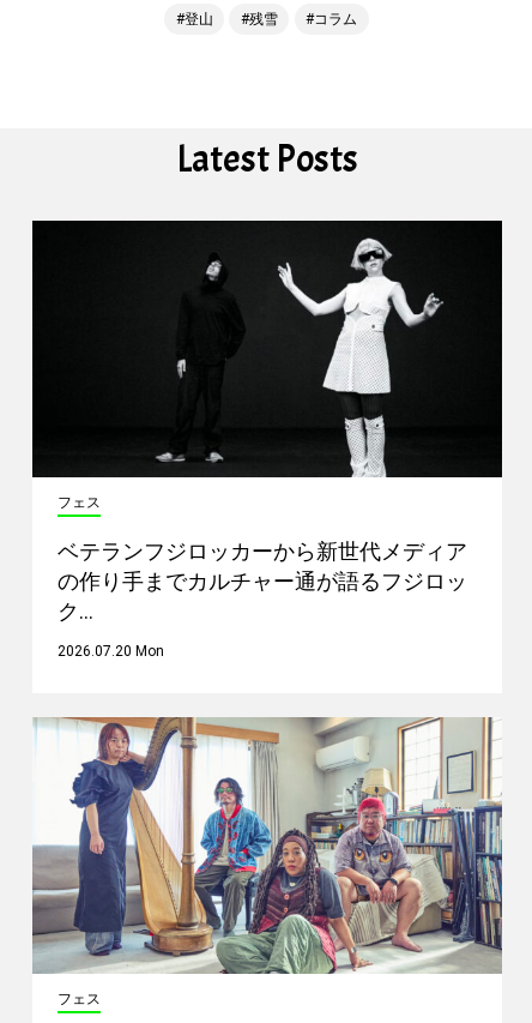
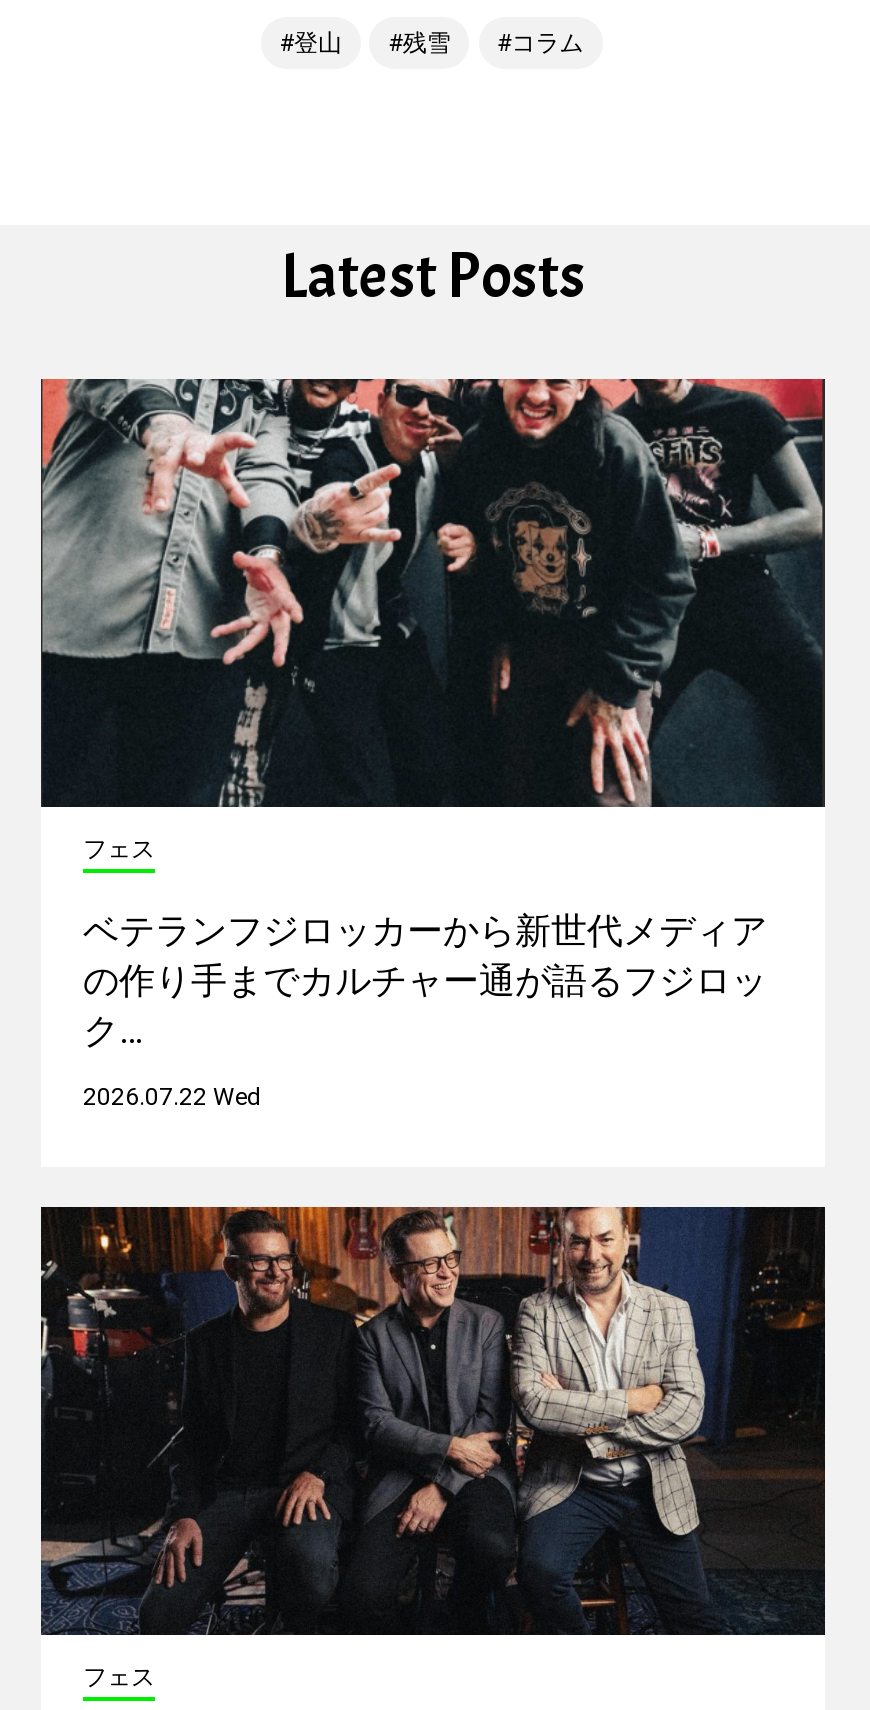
[31,219,502,477] [image] -> [39,377,825,809] [image]
[58,643,164,660] 2026.07.20 Mon -> [83,1083,261,1111] 2026.07.22 Wed
[32,716,503,975] [image] -> [39,1205,827,1637] [image]

